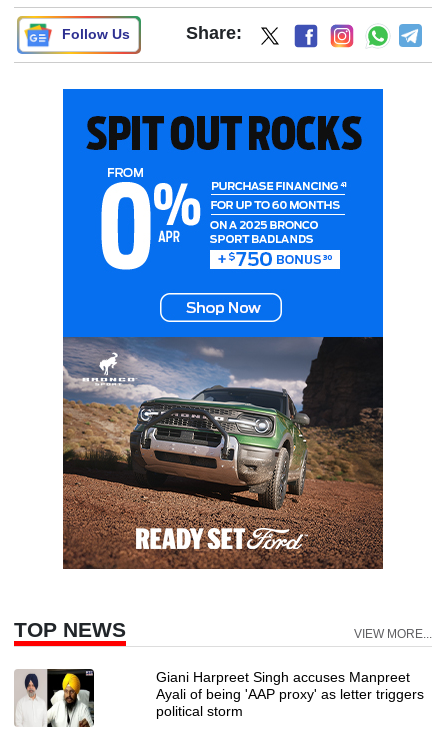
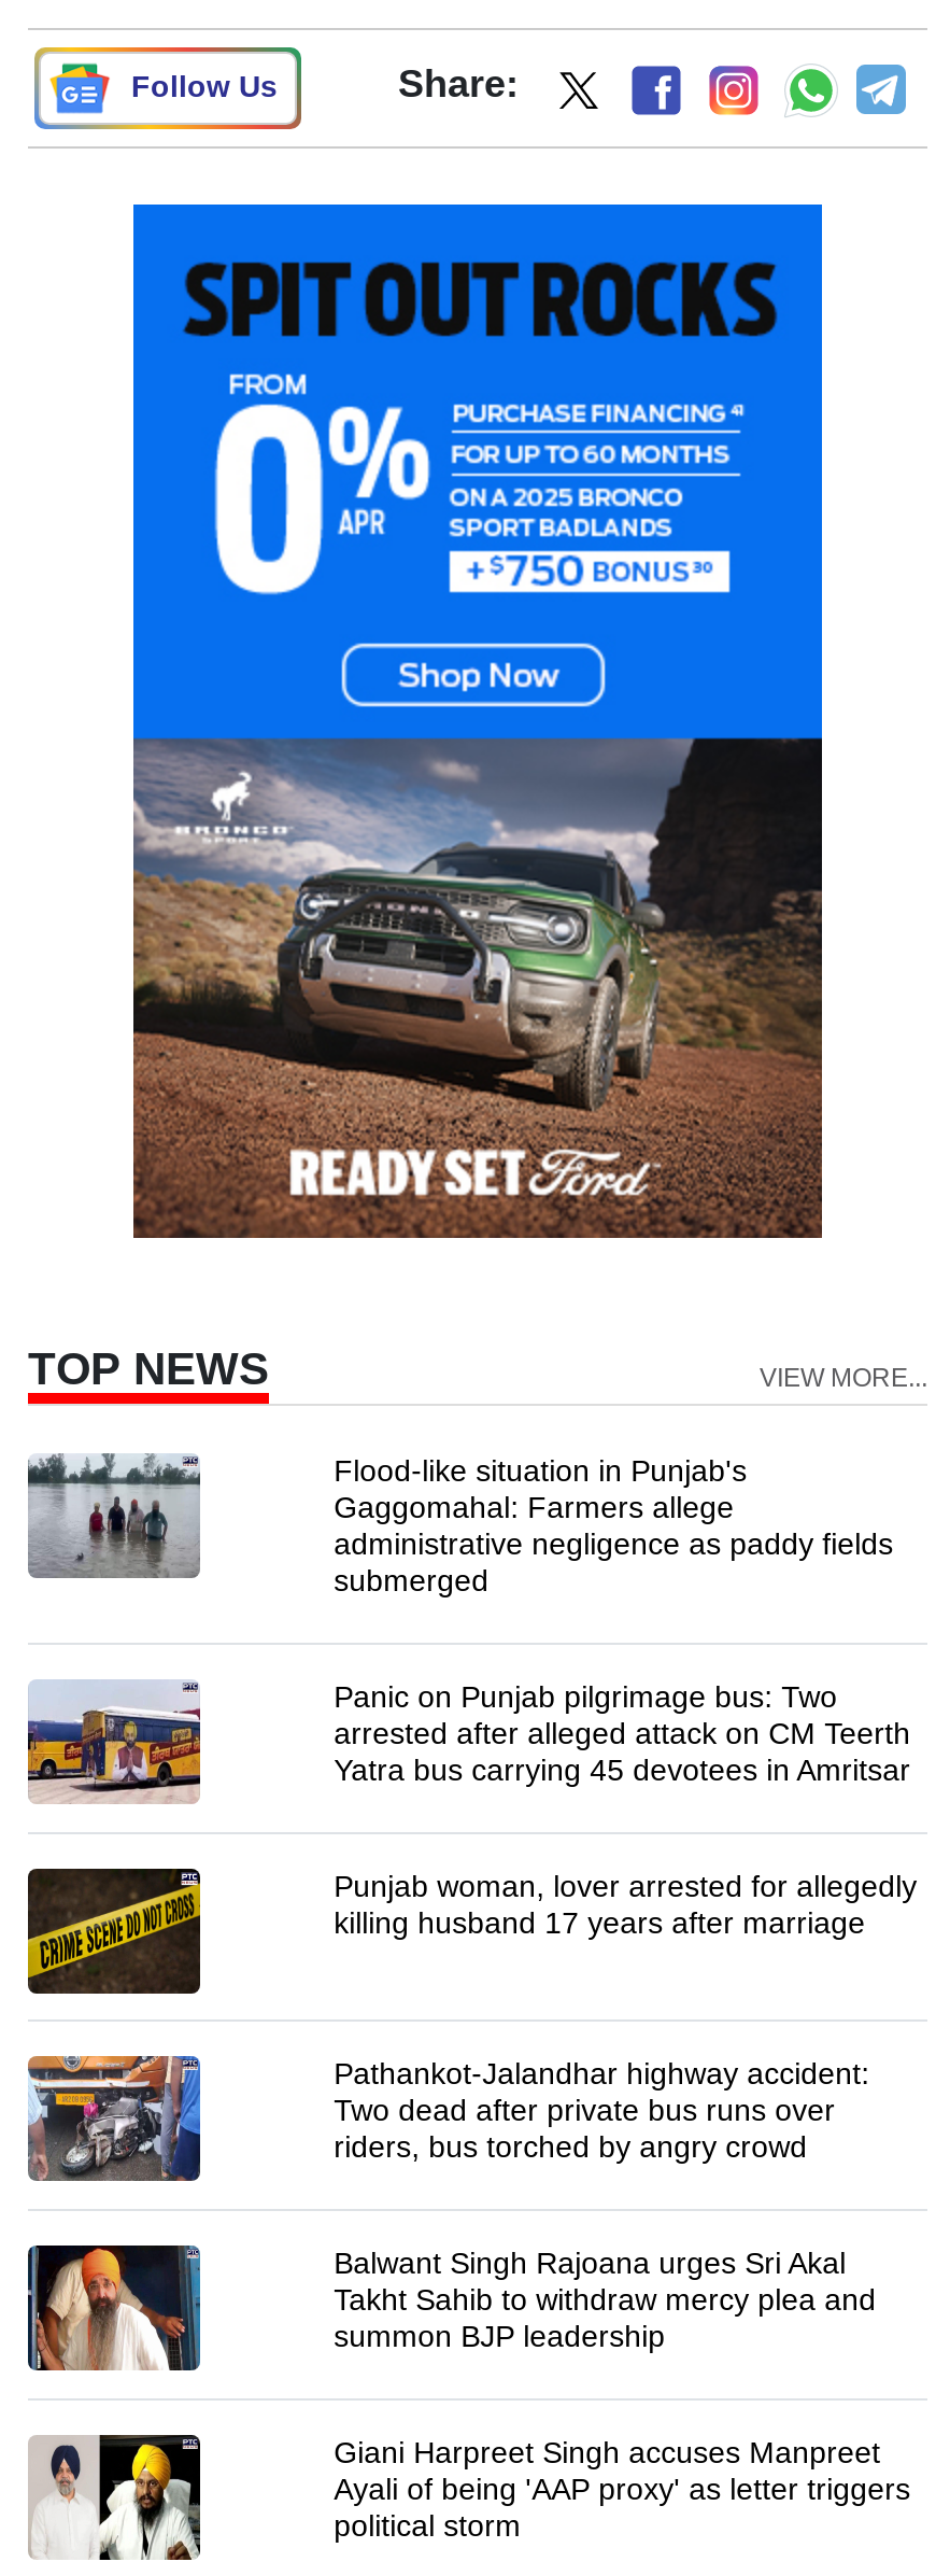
none -> [26,1679,202,1804] [image]
none -> [26,1867,202,1996] [image]
none -> [26,2054,202,2183] [image]
none -> [26,2243,202,2373] [image]
none -> [28,1453,202,1578] [image]
none -> [334,1454,917,1941] Flood-like situation in Punjab's | Gaggomahal: Farmers allege | administrative negligence as paddy fields | submerged | Panic on Punjab pilgrimage bus: Two | arrested after alleged attack on CM Teerth | Yatra bus carrying 45 devotees in Amritsar | Punjab woman, lover arrested for allegedly | killing husband 17 years after marriage
none -> [334,2057,876,2354] Pathankot-Jalandhar highway accident: | Two dead after private bus runs over | riders, bus torched by angry crowd | Balwant Singh Rajoana urges Sri Akal | Takht Sahib to withdraw mercy plea and | summon BJP leadership

